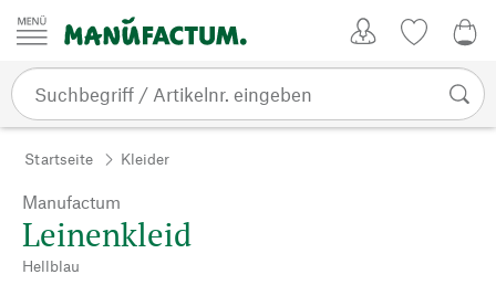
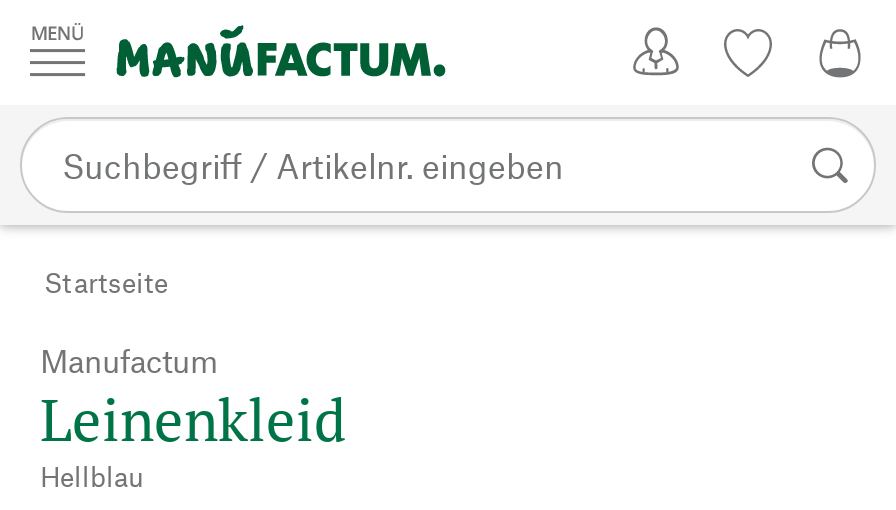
[121,149,169,168] Kleider -> none

